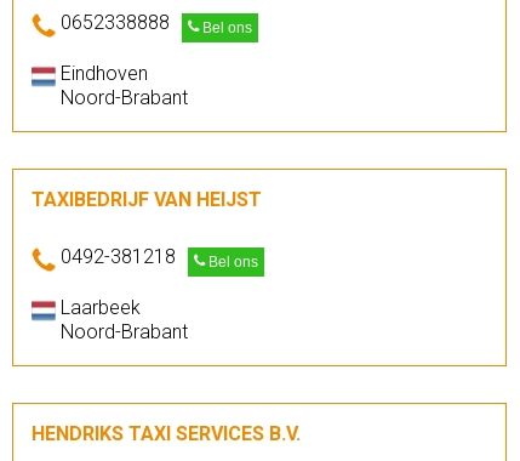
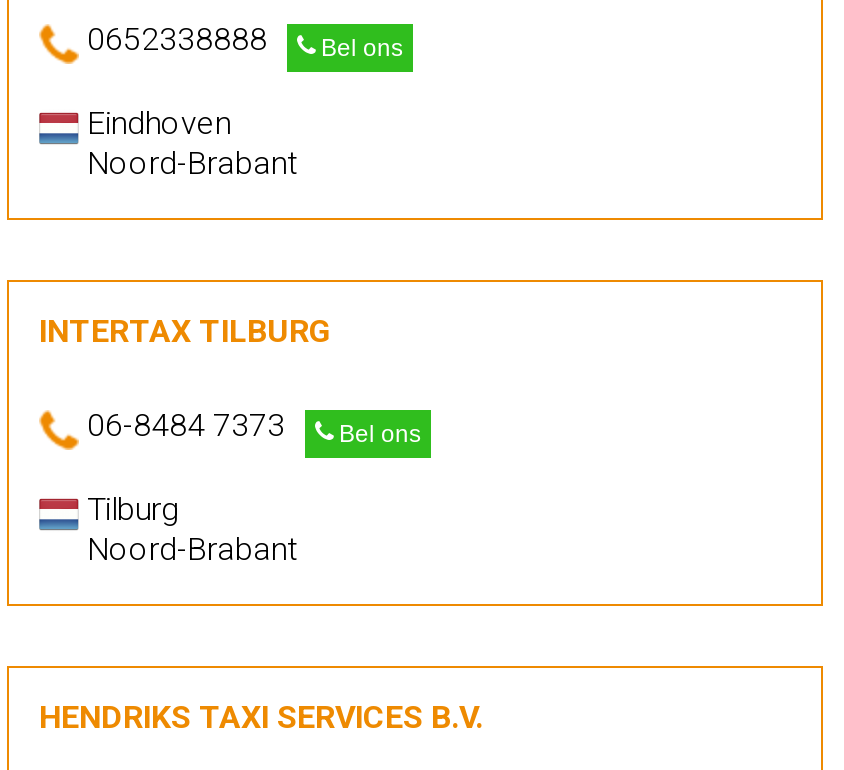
[32,188,262,211] TAXIBEDRIJF VAN HEIJST -> [39,312,331,350] INTERTAX TILBURG
[61,245,258,271] 0492-381218 Bel ons -> [87,406,421,448] 06-8484 7373 Bel ons
[61,296,141,319] Laarbeek -> [87,490,179,528] Tilburg

